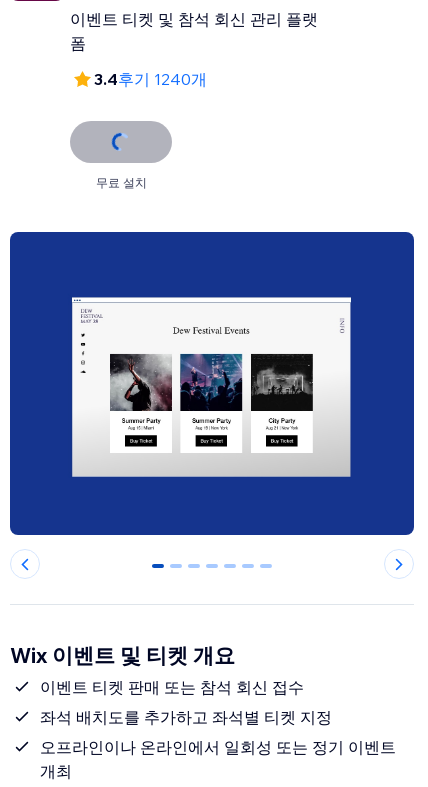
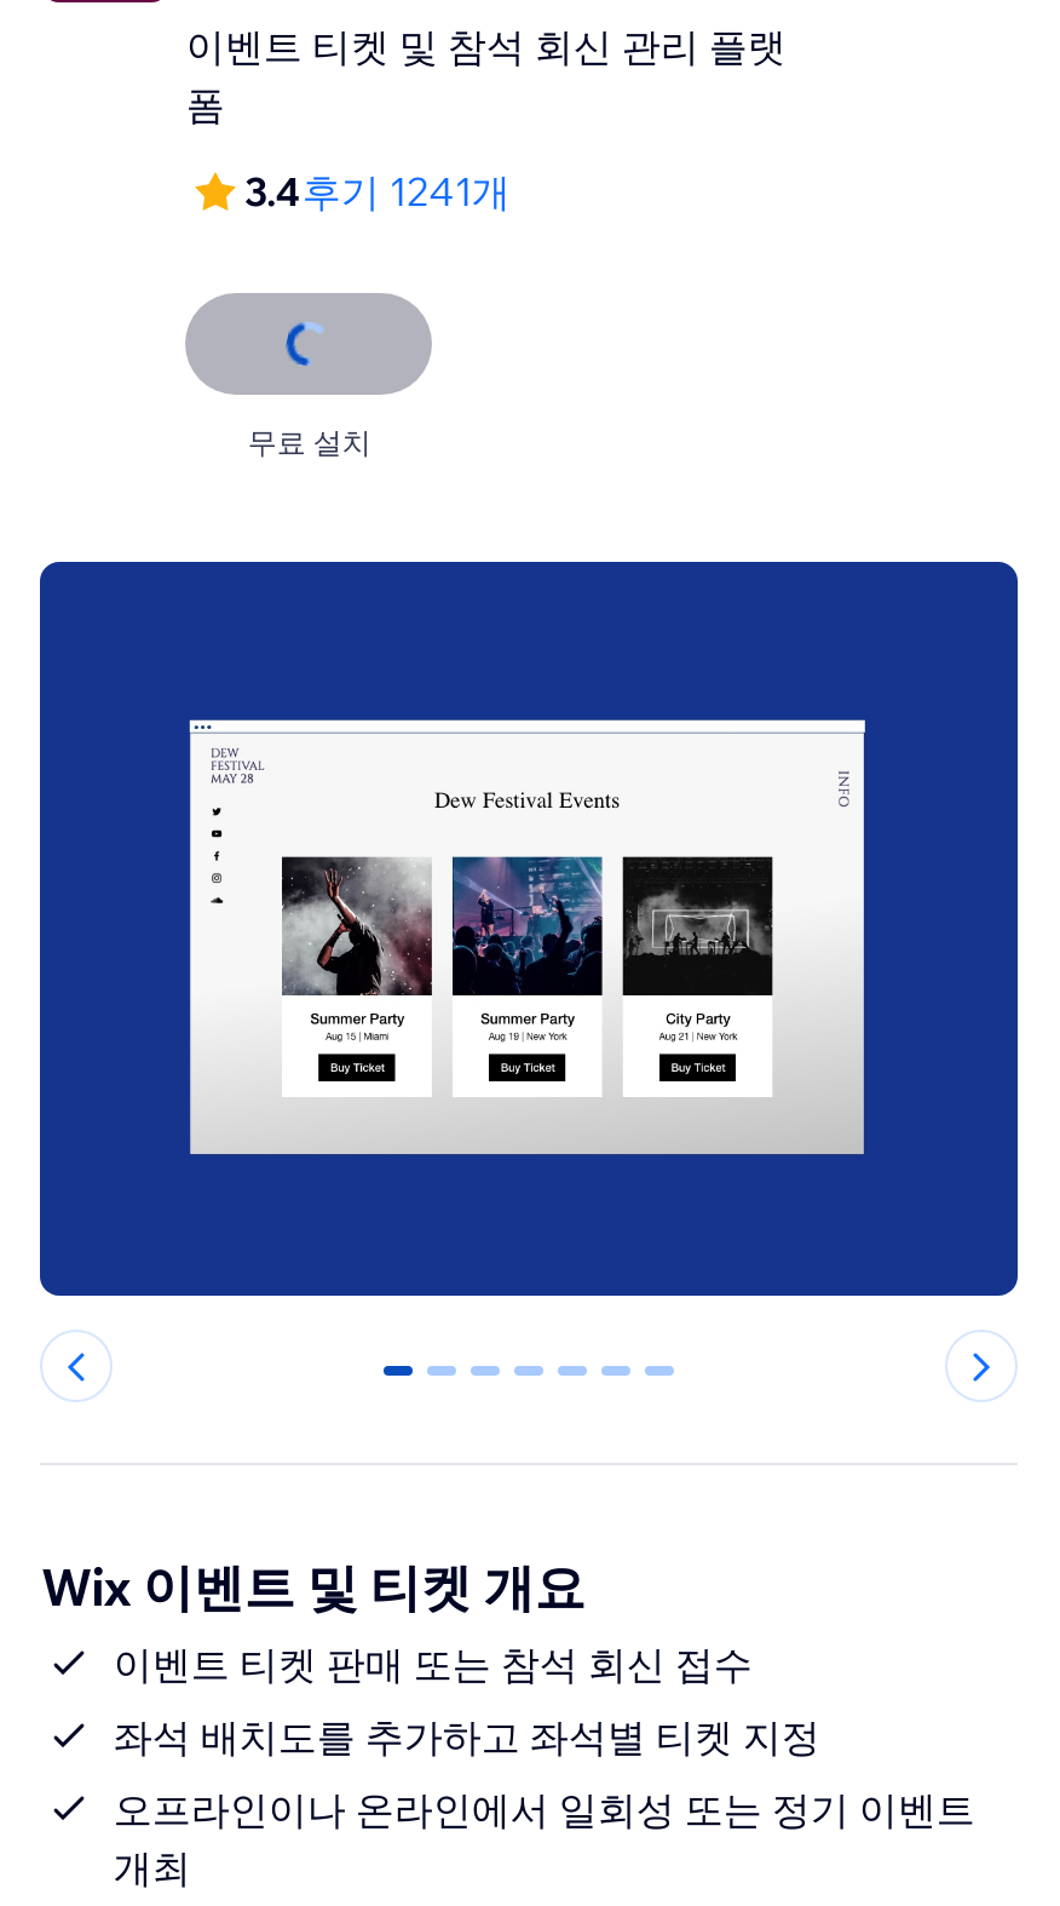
[94,69,223,89] 3.4후기 1240 개 -> [244,167,549,216] 3.4후기 1241 개

